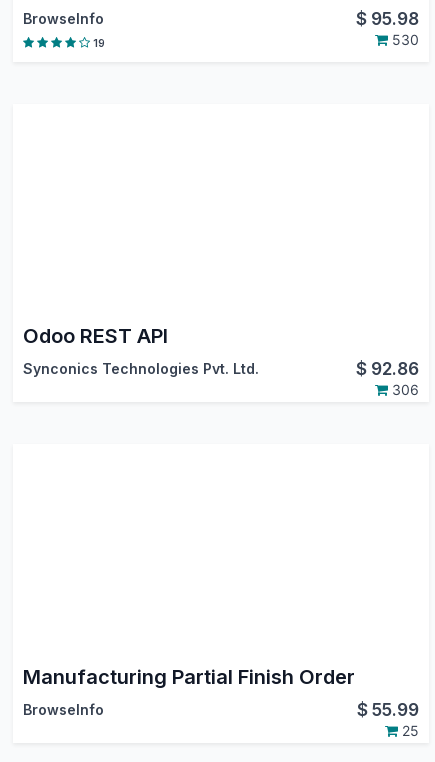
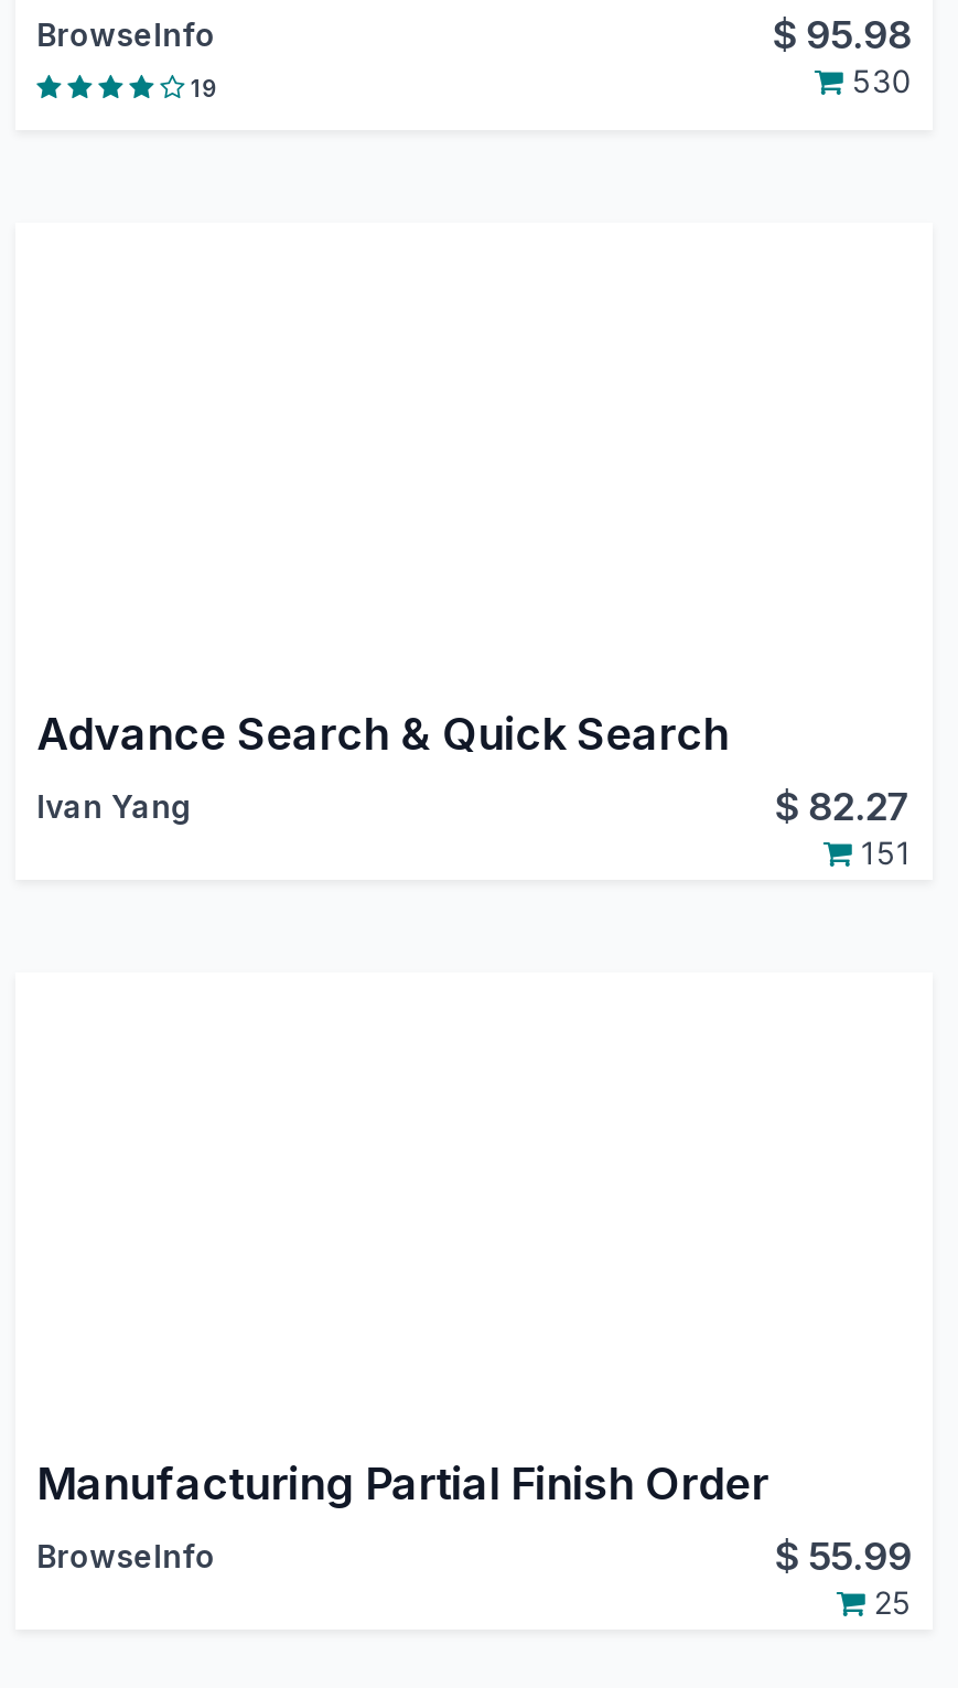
[23,324,168,348] Odoo REST API -> [37,709,729,762] Advance Search & Quick Search
[23,358,419,398] Synconics Technologies Pvt. Ltd. | $92.86 | 306 -> [37,784,911,872] Ivan Yang | $82.27 | 151

